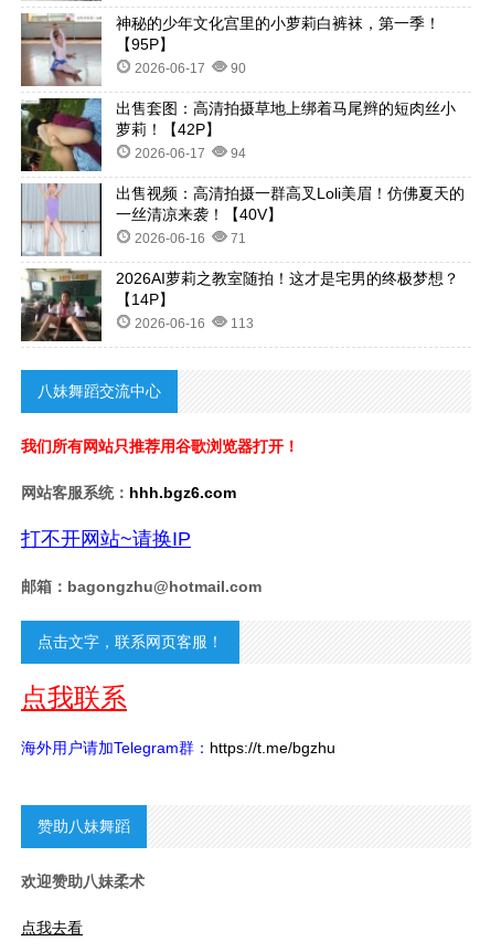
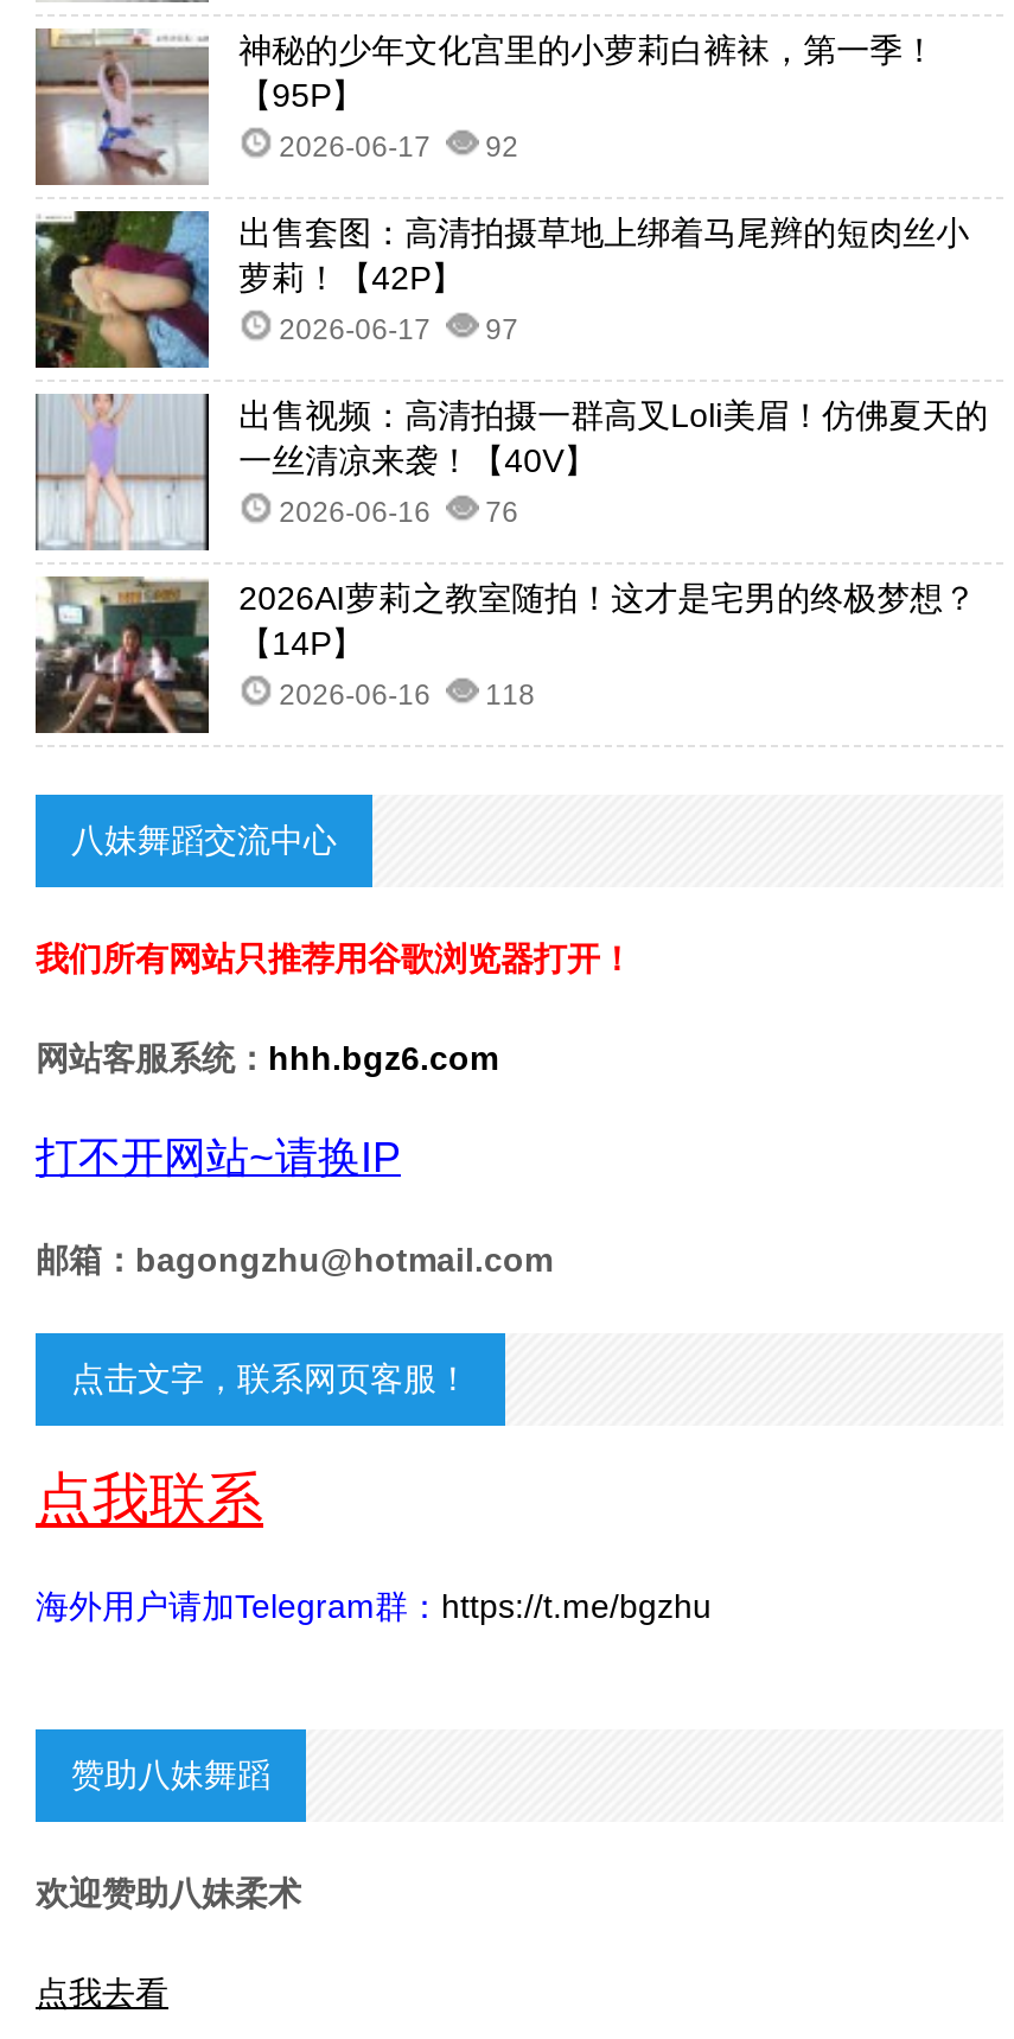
[131,61,252,76] 2026-06-17 90 -> [272,131,533,164] 2026-06-17 92
[131,146,252,161] 2026-06-17 94 -> [272,313,533,347] 2026-06-17 97
[131,231,252,246] 2026-06-16 71 -> [272,496,533,529] 2026-06-16 76
[131,316,260,331] 2026-06-16 113 -> [272,679,550,712] 2026-06-16 118

